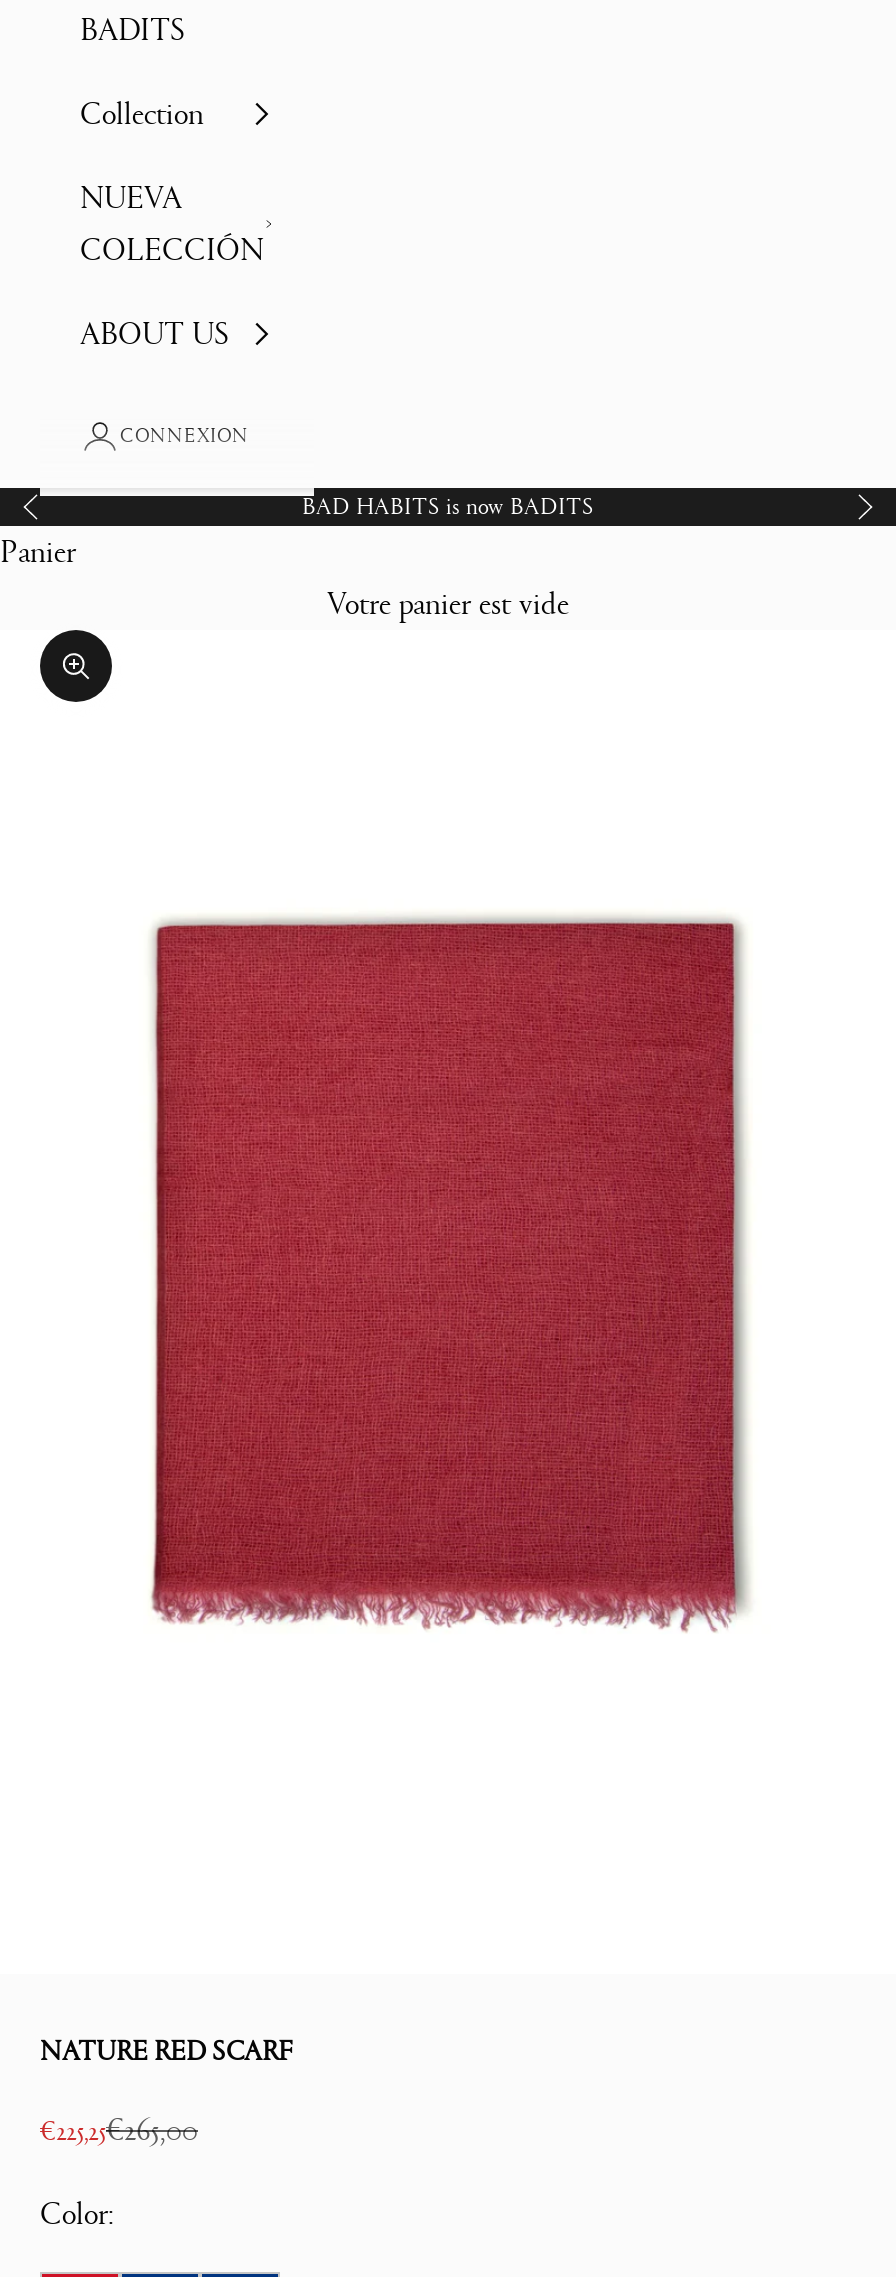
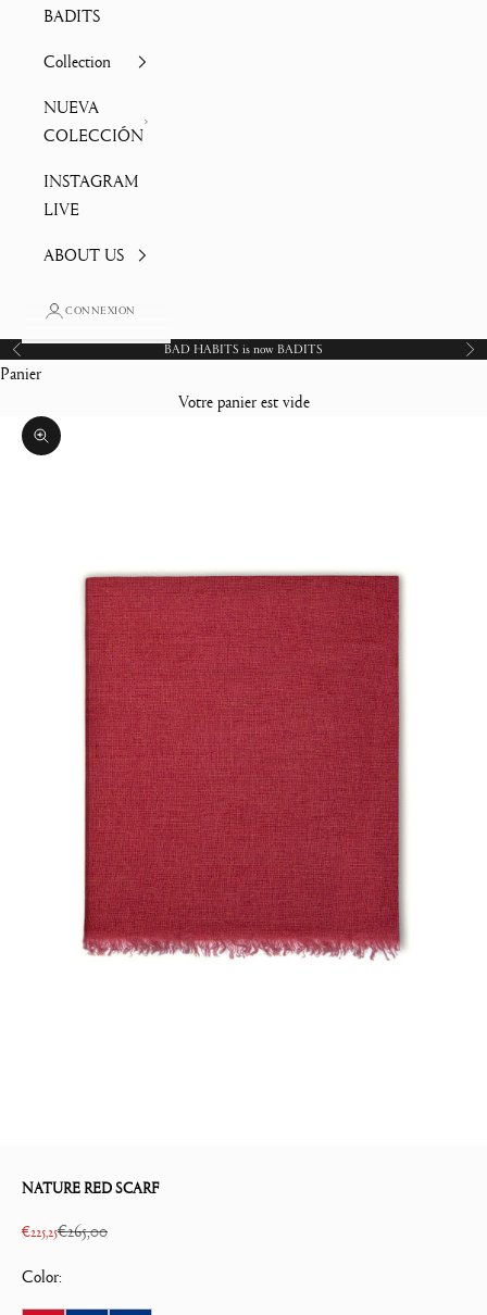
none -> [43,172,139,220] INSTAGRAM | LIVE

